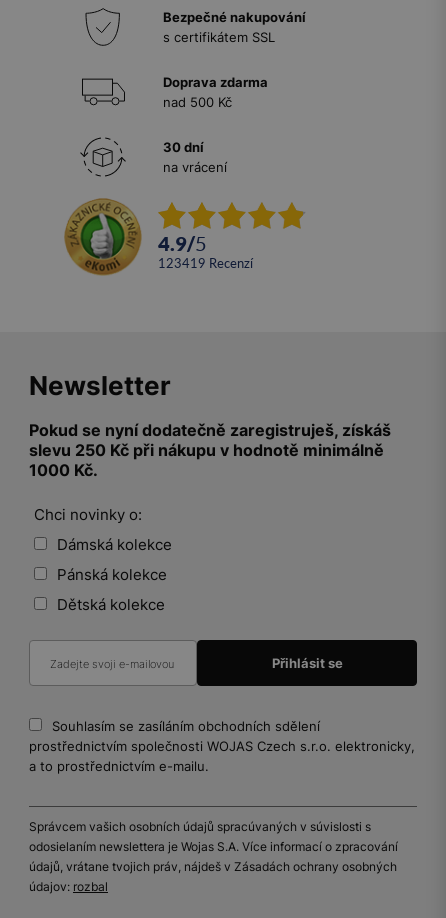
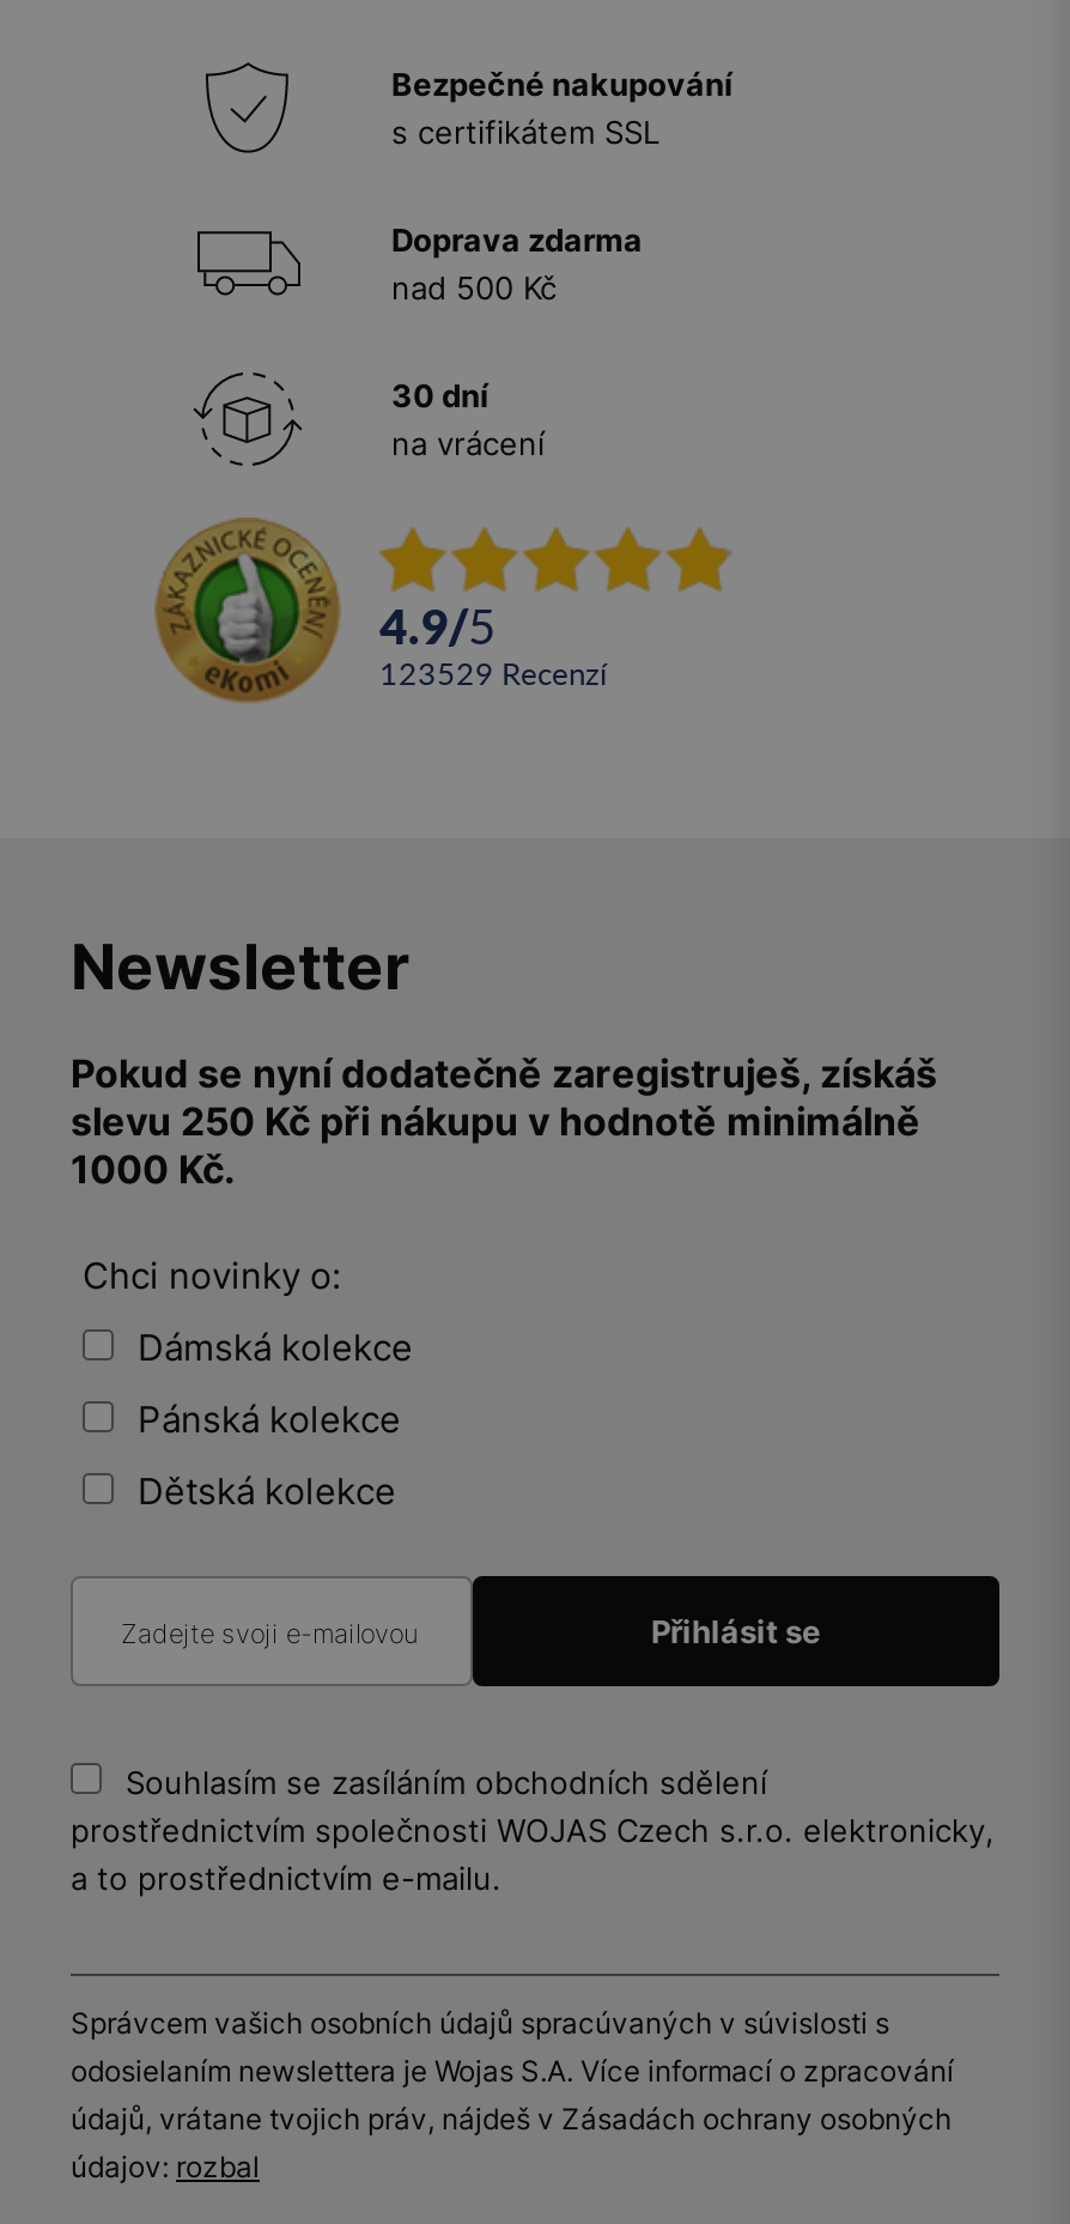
[158,255,253,271] 123419 recenzí -> [379,655,607,693] 123529 recenzí

